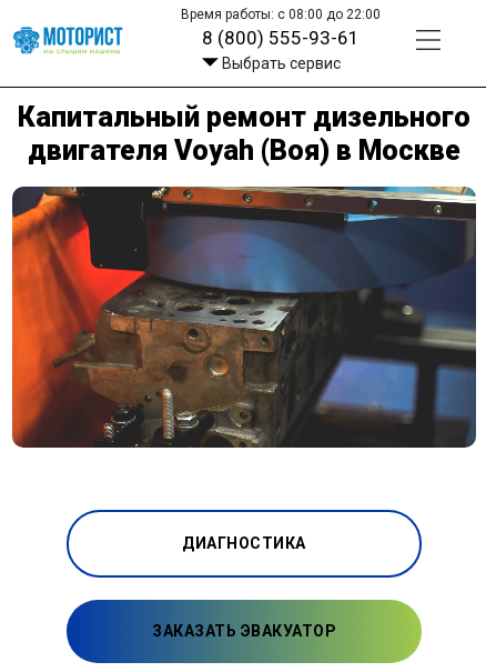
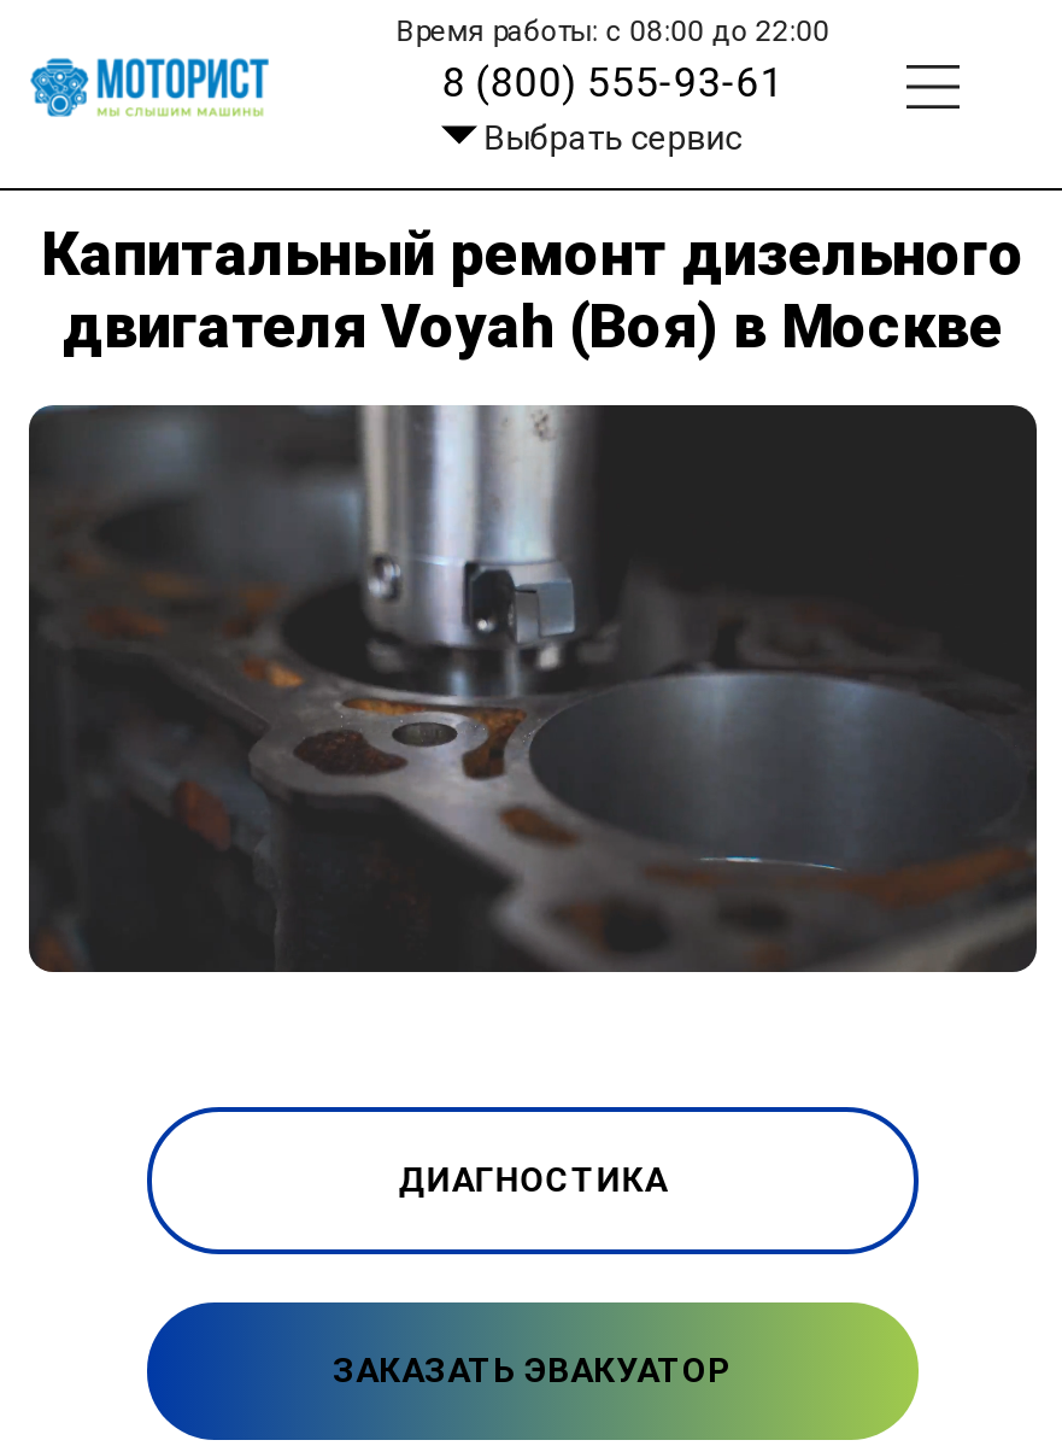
[11,185,476,448] [image] -> [27,403,1039,972] [image]

